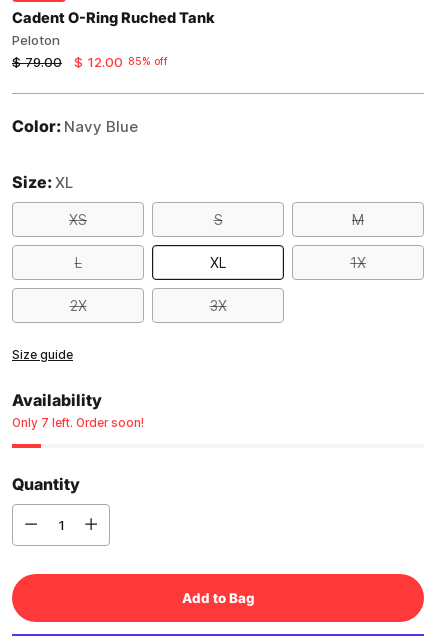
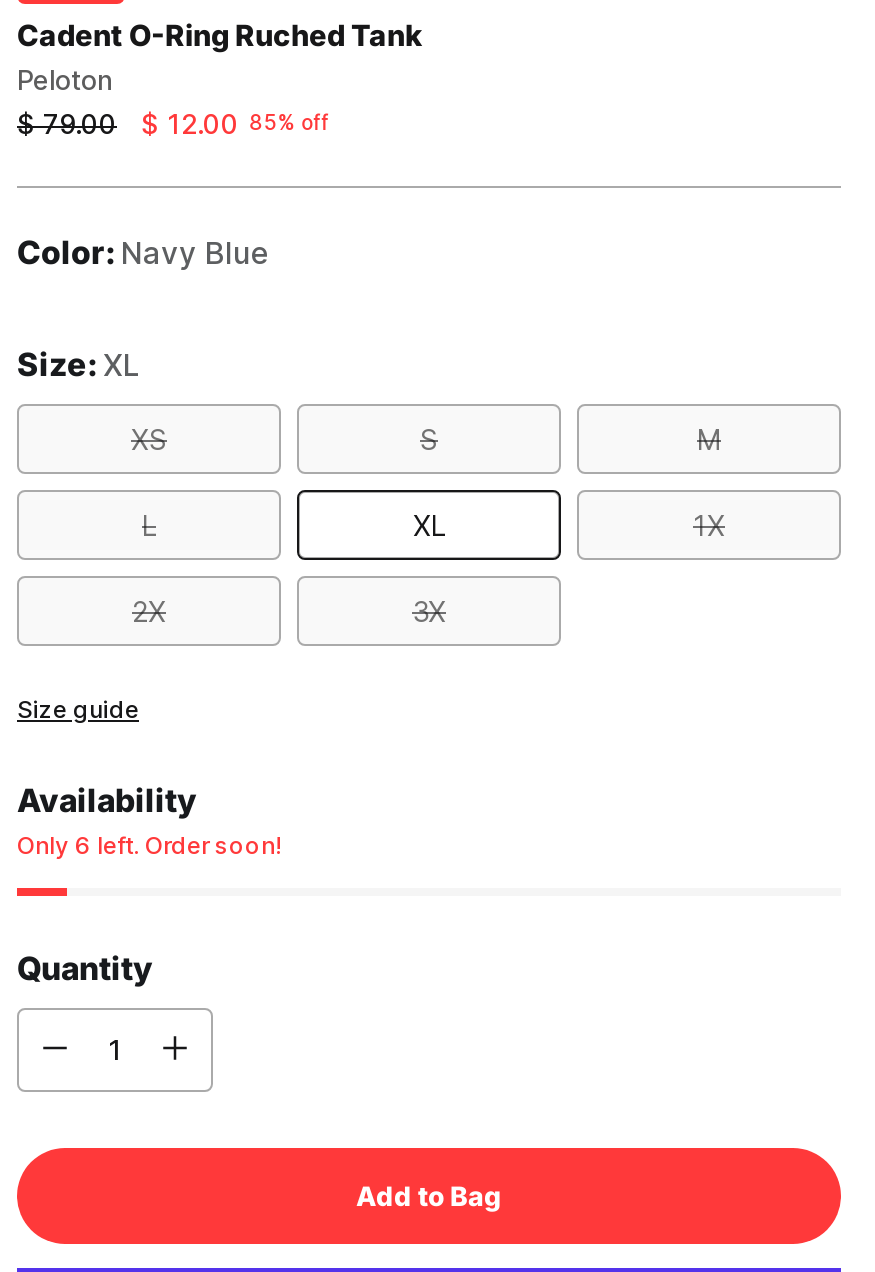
[12,416,144,430] Only 7 left. Order soon! -> [17,833,281,861] Only 6 left. Order soon!

